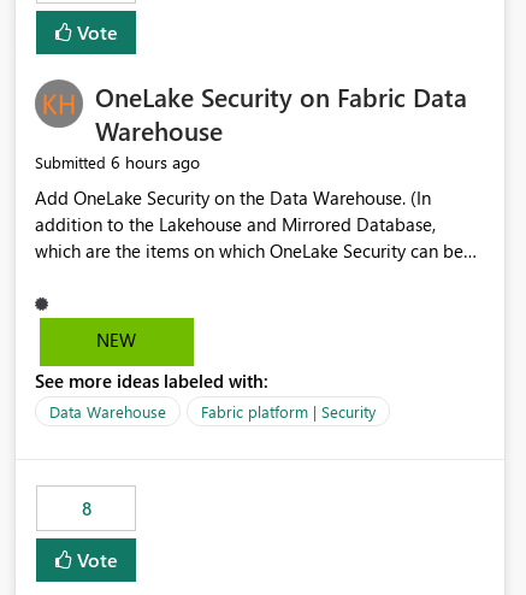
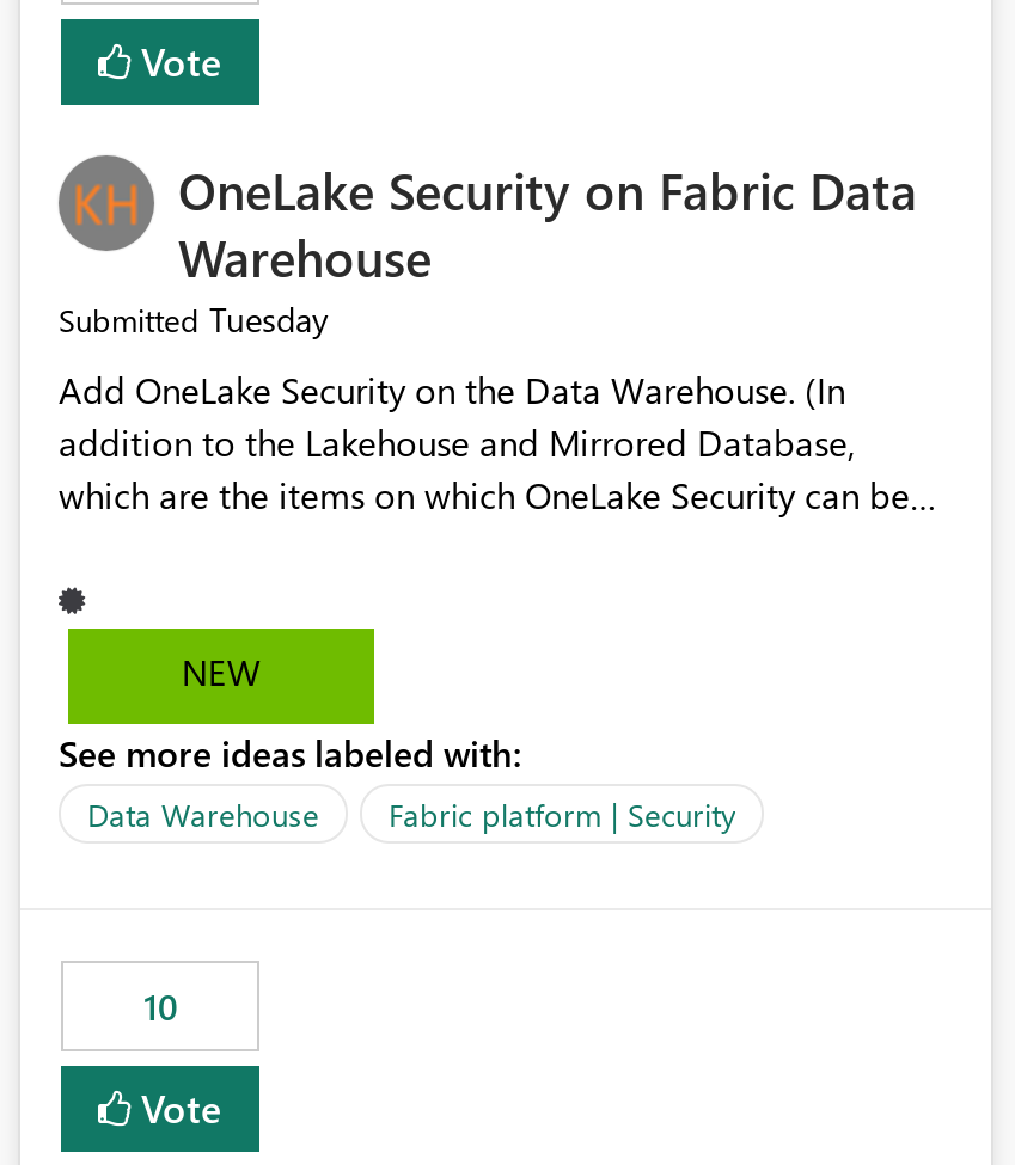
[35,151,200,174] Submitted 6 hours ago -> [59,297,329,343] Submitted Tuesday
[81,497,91,521] 8 -> [143,983,177,1031] 10

